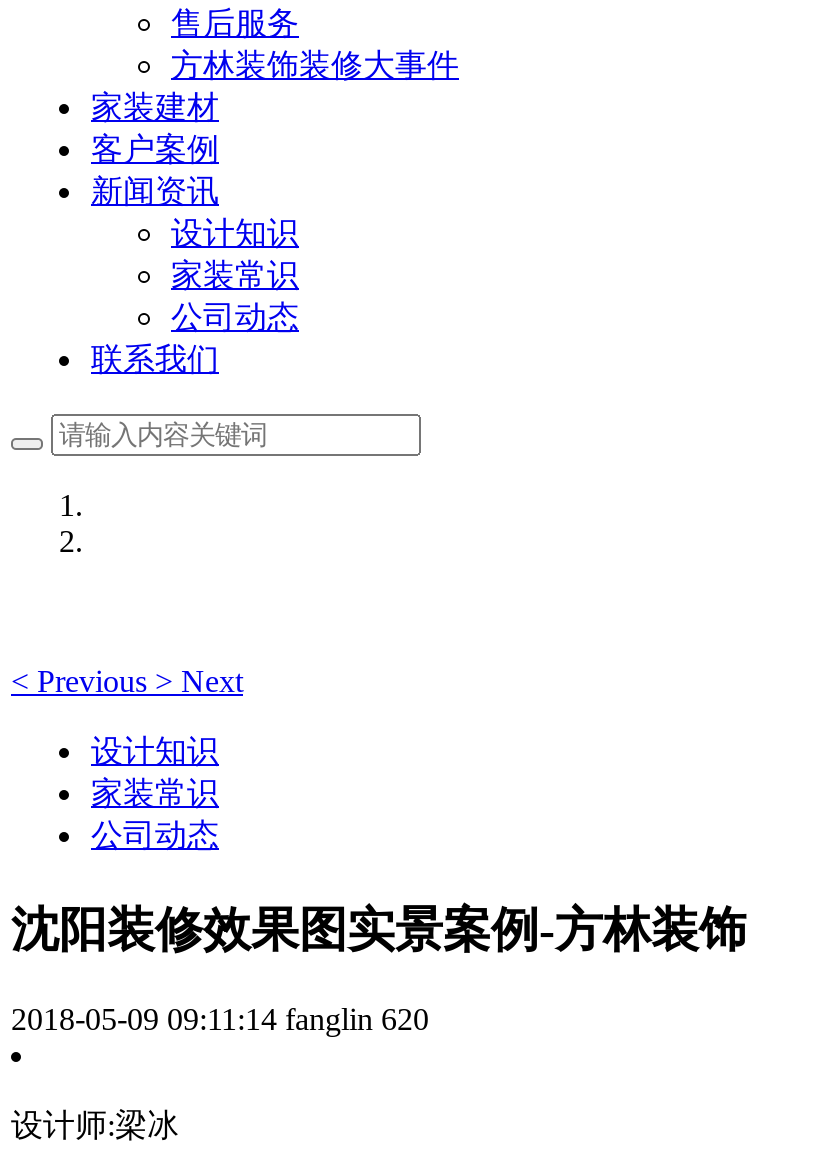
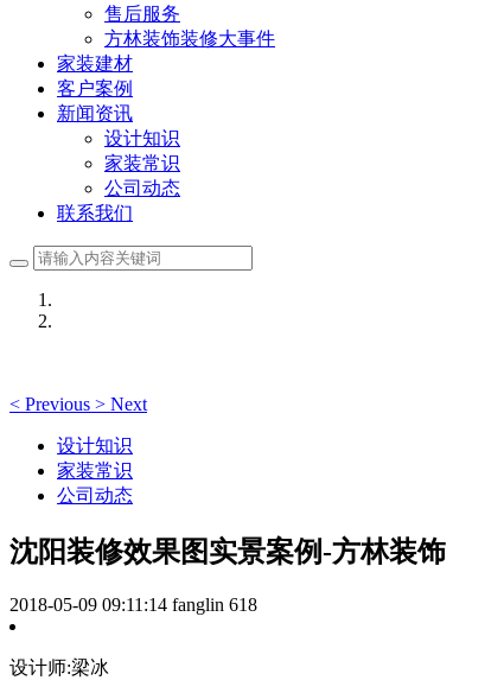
[11,1002,429,1036] 2018-05-09 09:11:14 fanglin 620 -> [9,594,257,614] 2018-05-09 09:11:14 fanglin 618

